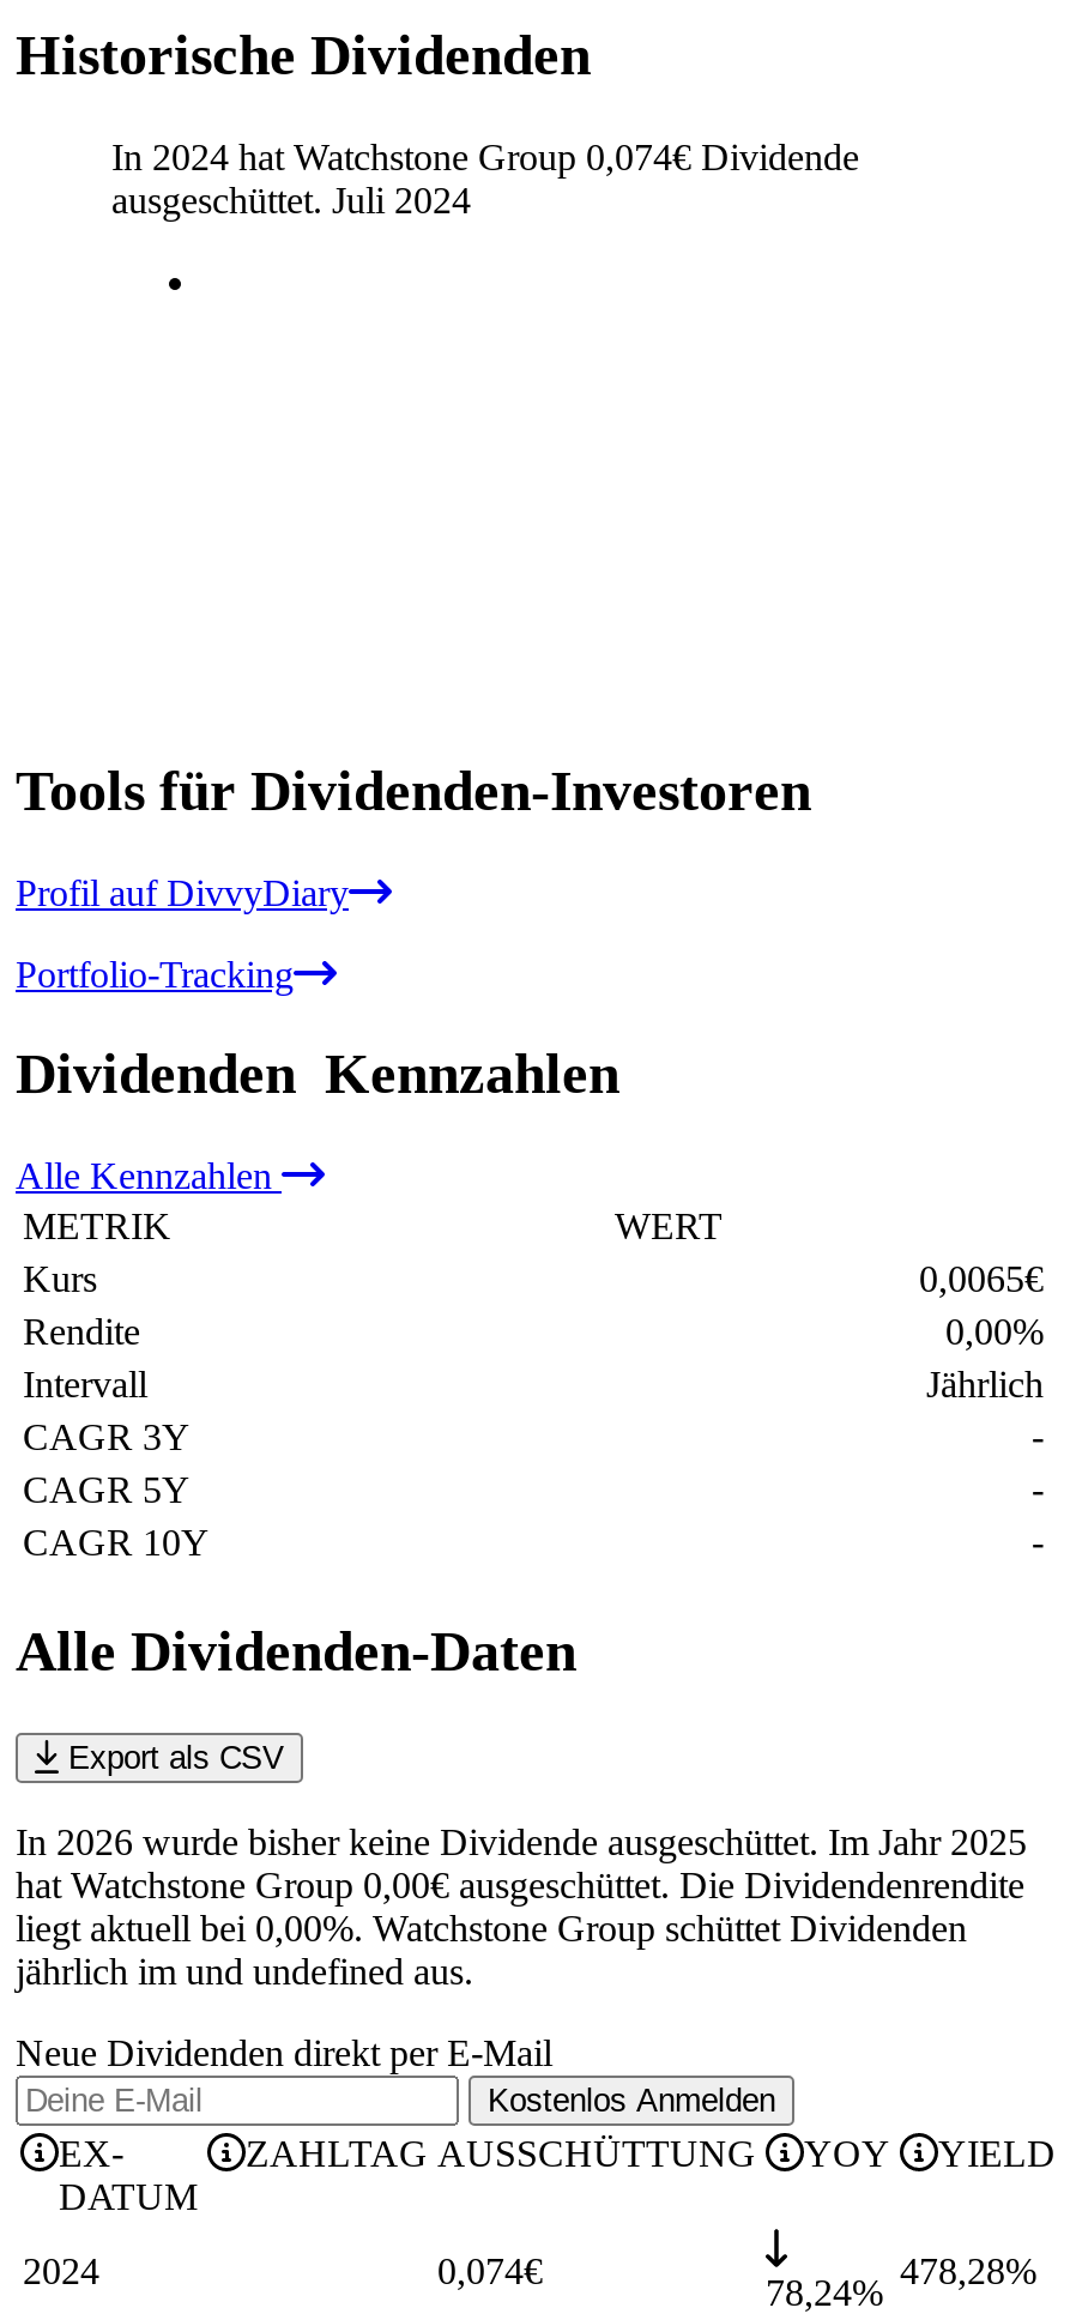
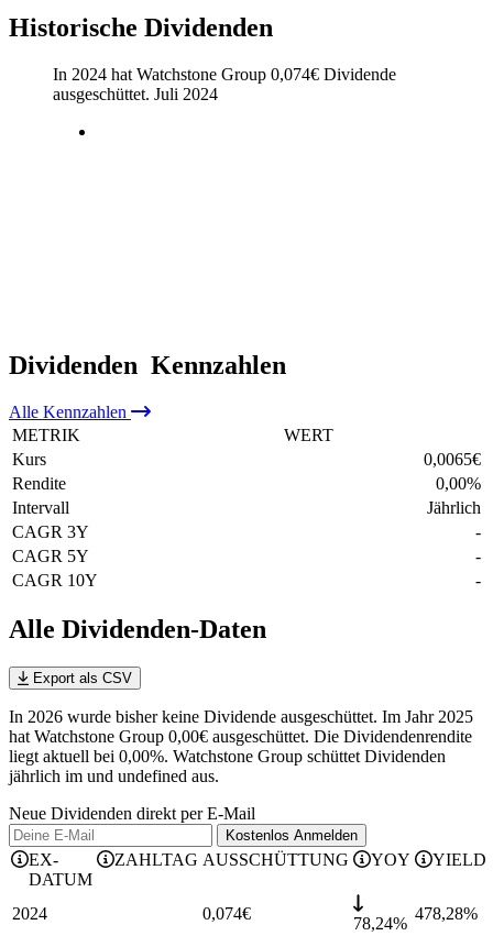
[16,759,811,993] Tools für Dividenden-Investoren | Profil auf DivvyDiary | Portfolio-Tracking -> none

